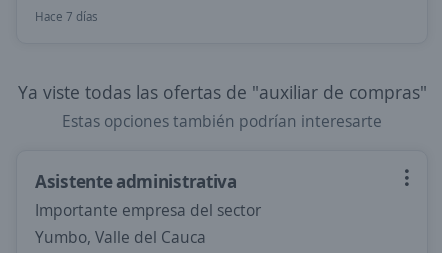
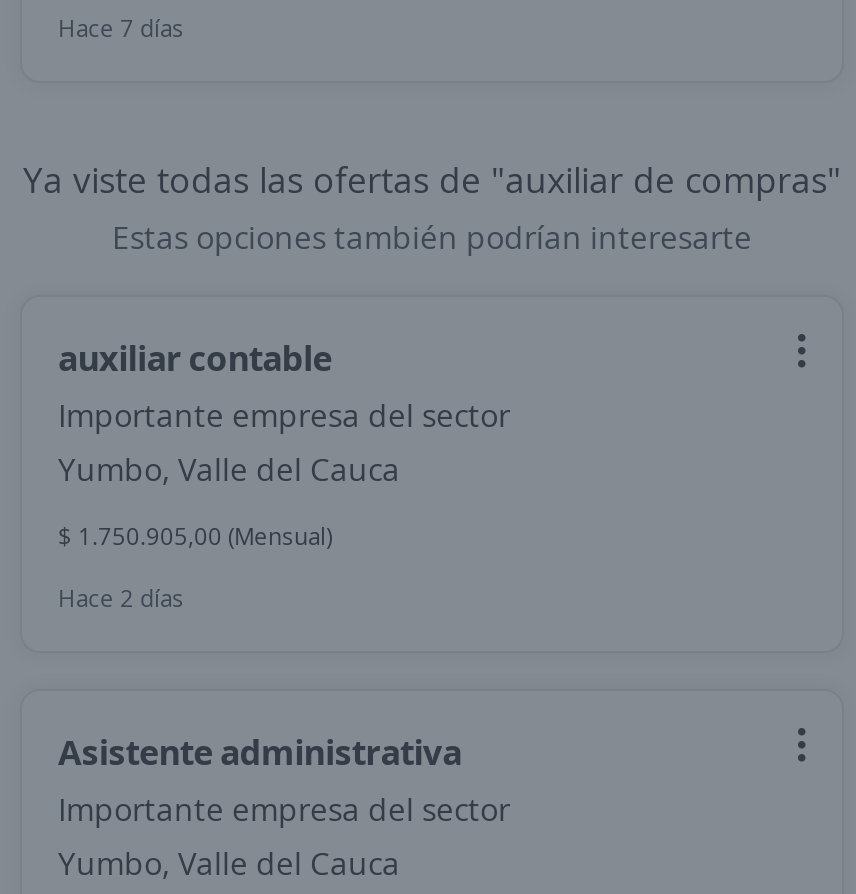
none -> [58,333,510,615] auxiliar contable | Importante empresa del sector | Yumbo, Valle del Cauca | $ 1.750.905,00 (Mensual) | Hace 2 días

